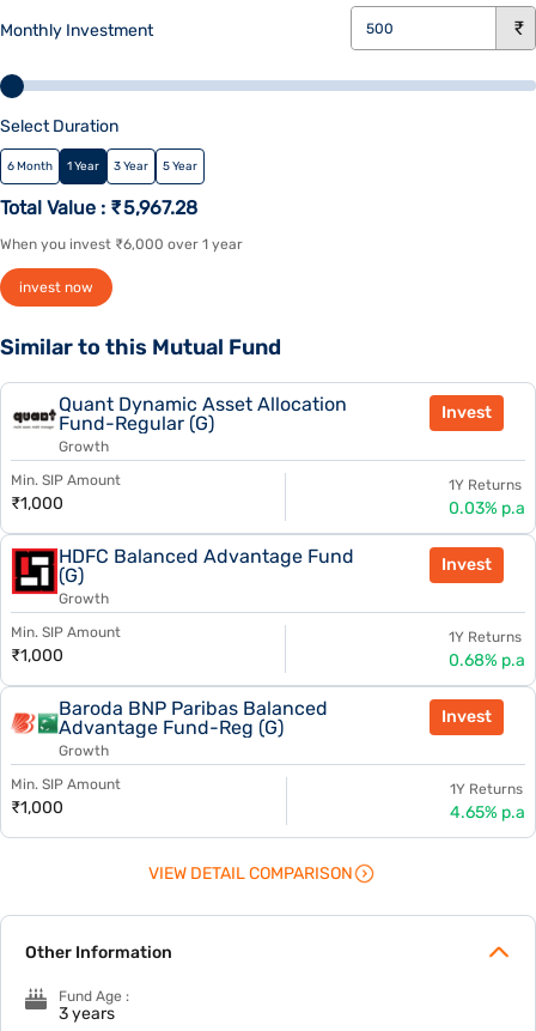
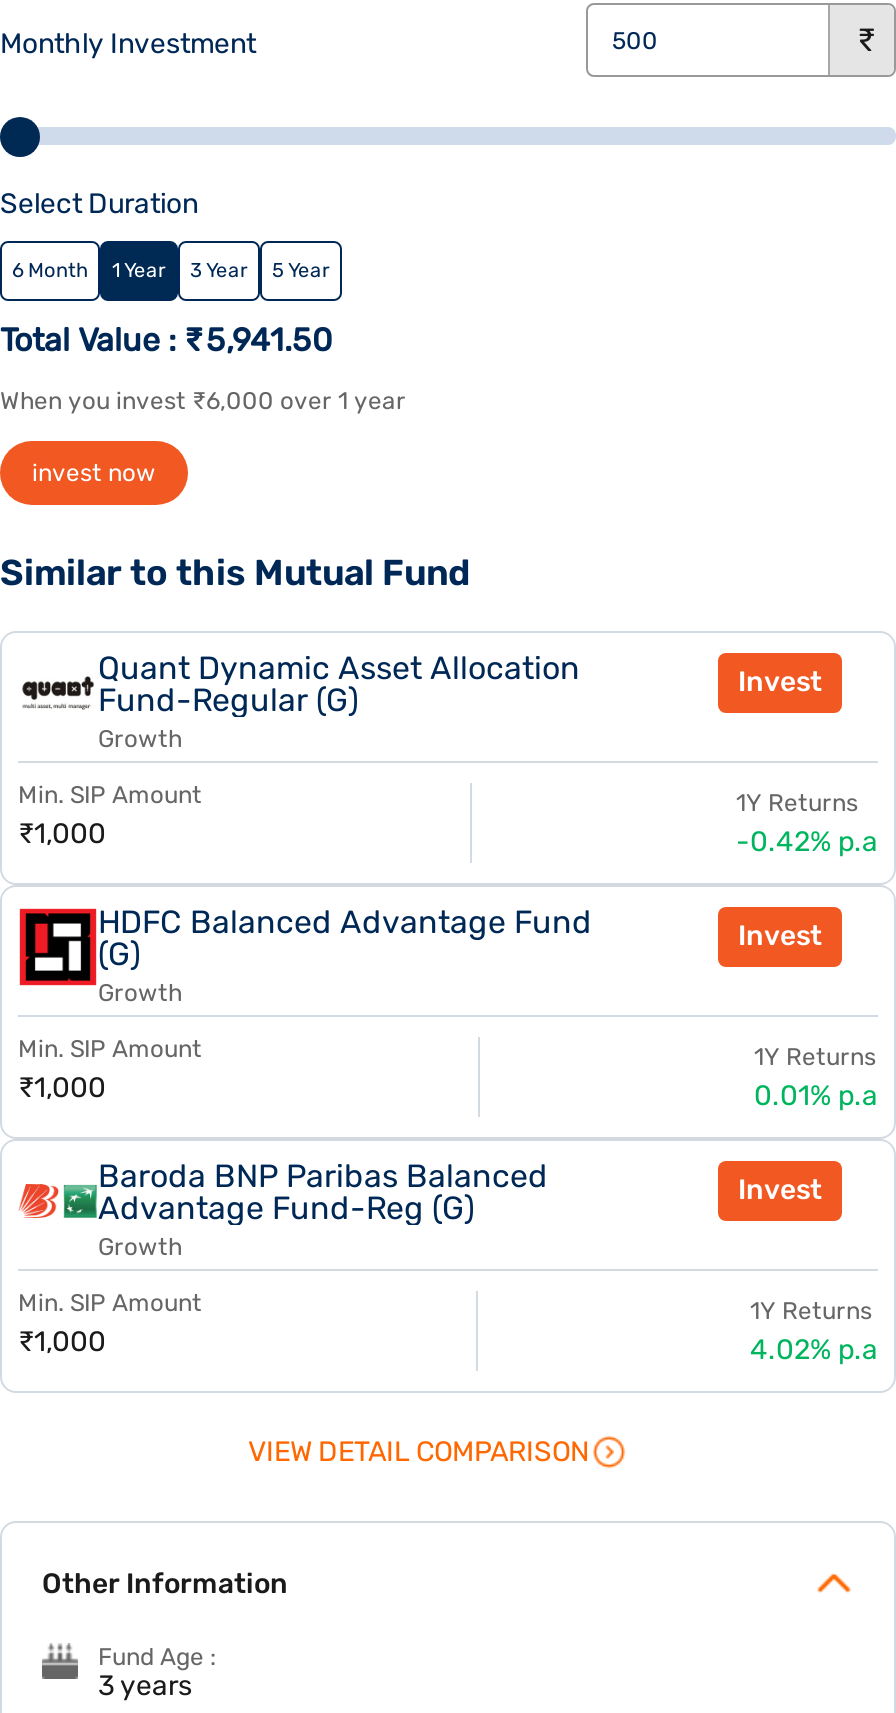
[0,196,197,219] Total Value : ₹ 5,967.28 -> [0,321,332,359] Total Value : ₹ 5,941.50
[449,498,525,518] 0.03% p.a -> [736,825,878,859] -0.42% p.a
[449,650,525,671] 0.68% p.a -> [754,1079,878,1113] 0.01% p.a
[450,802,525,823] 4.65% p.a -> [750,1333,878,1367] 4.02% p.a

